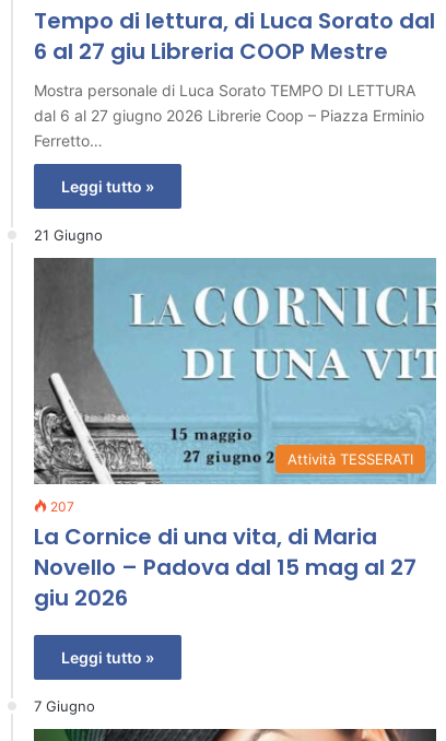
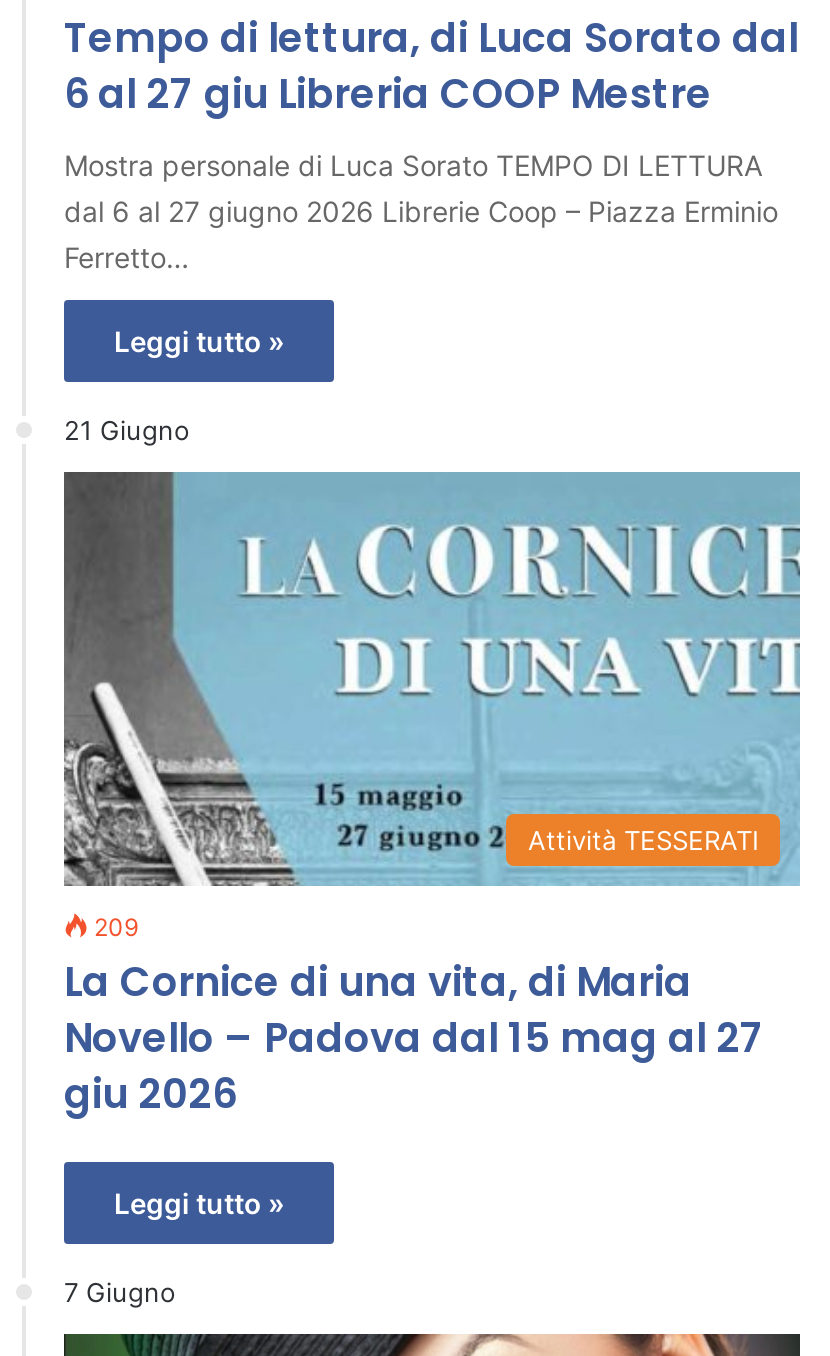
[47,499,74,515] 207 -> [88,912,138,942] 209

